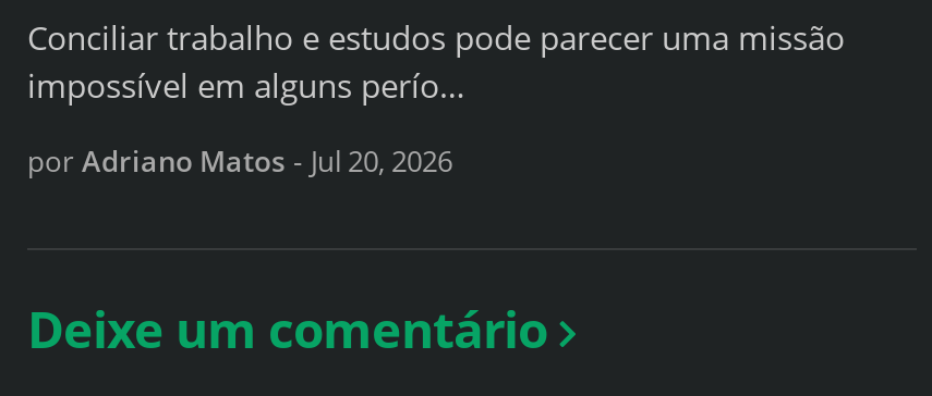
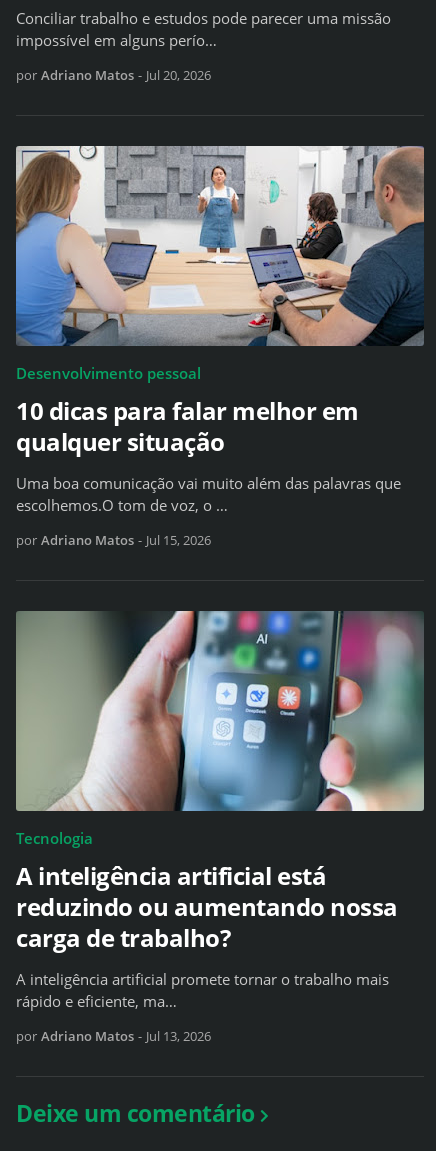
none -> [15,145,425,549] [image] | Desenvolvimento pessoal | 10 dicas para falar melhor em | qualquer situação | Uma boa comunicação vai muito além das palavras que | escolhemos.O tom de voz, o … | por Adriano Matos - Jul 15, 2026
none -> [15,610,425,1045] [image] | Tecnologia | A inteligência artificial está | reduzindo ou aumentando nossa | carga de trabalho? | A inteligência artificial promete tornar o trabalho mais | rápido e eficiente, ma… | por Adriano Matos - Jul 13, 2026

